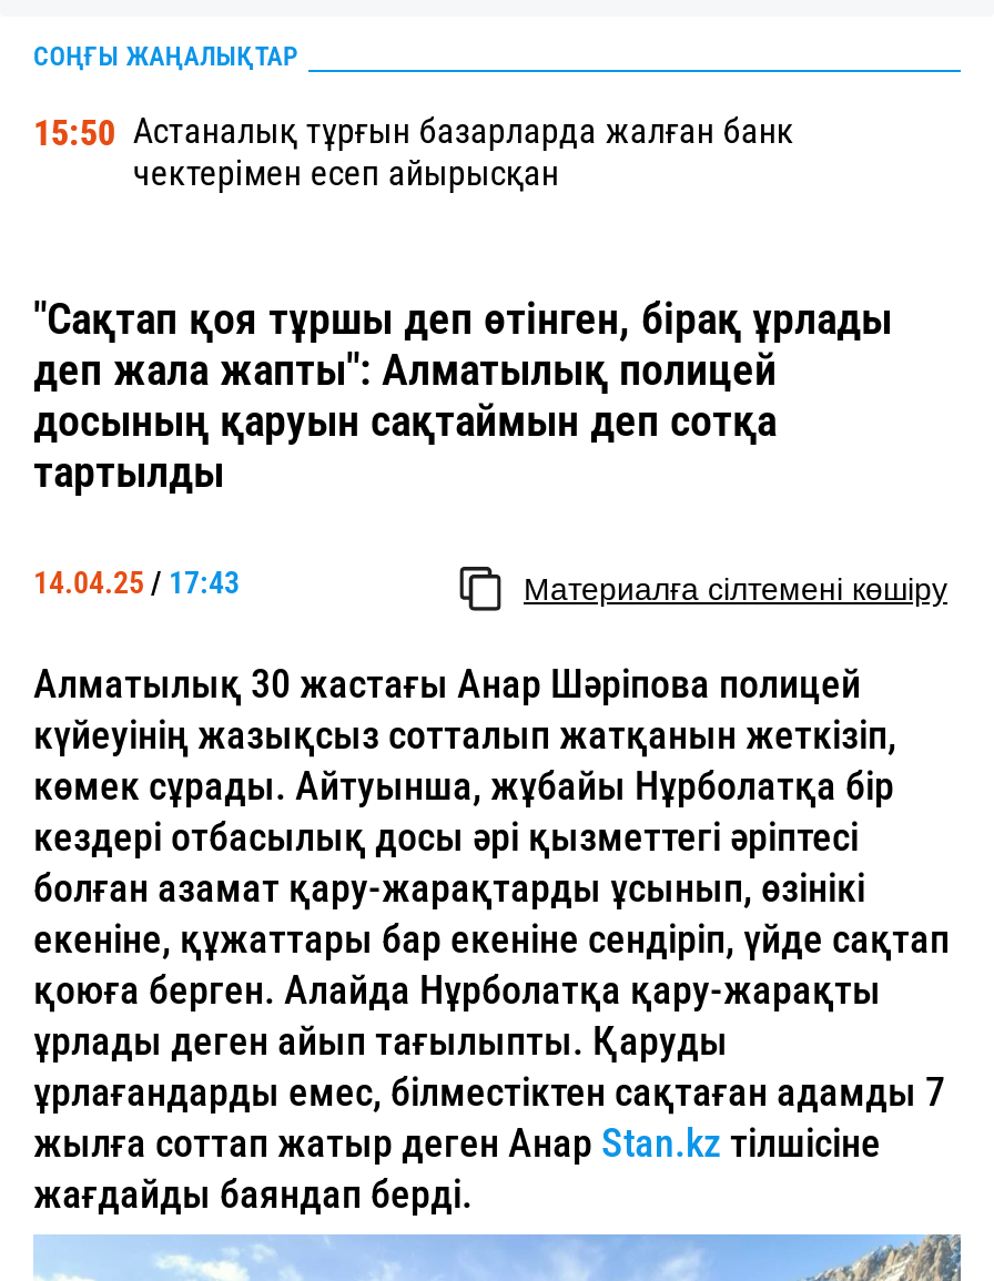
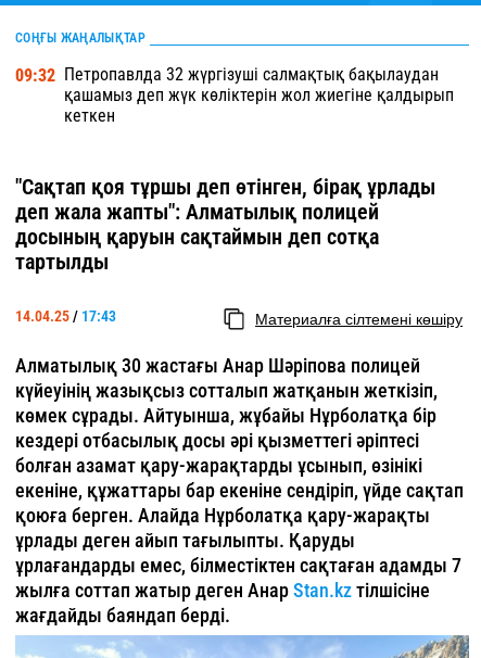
[33,110,794,194] 15:50 Астаналық тұрғын базарларда жалған банк | чектерімен есеп айырысқан -> [15,64,454,126] 09:32 Петропавлда 32 жүргізуші салмақтық бақылаудан | қашамыз деп жүк көліктерін жол жиегіне қалдырып | кеткен

